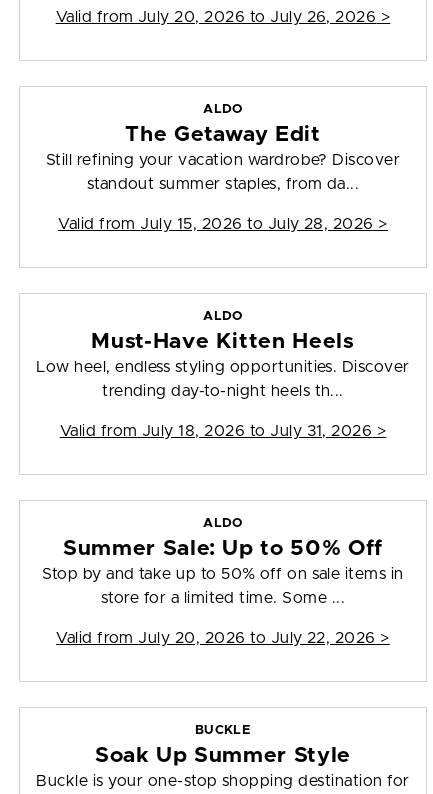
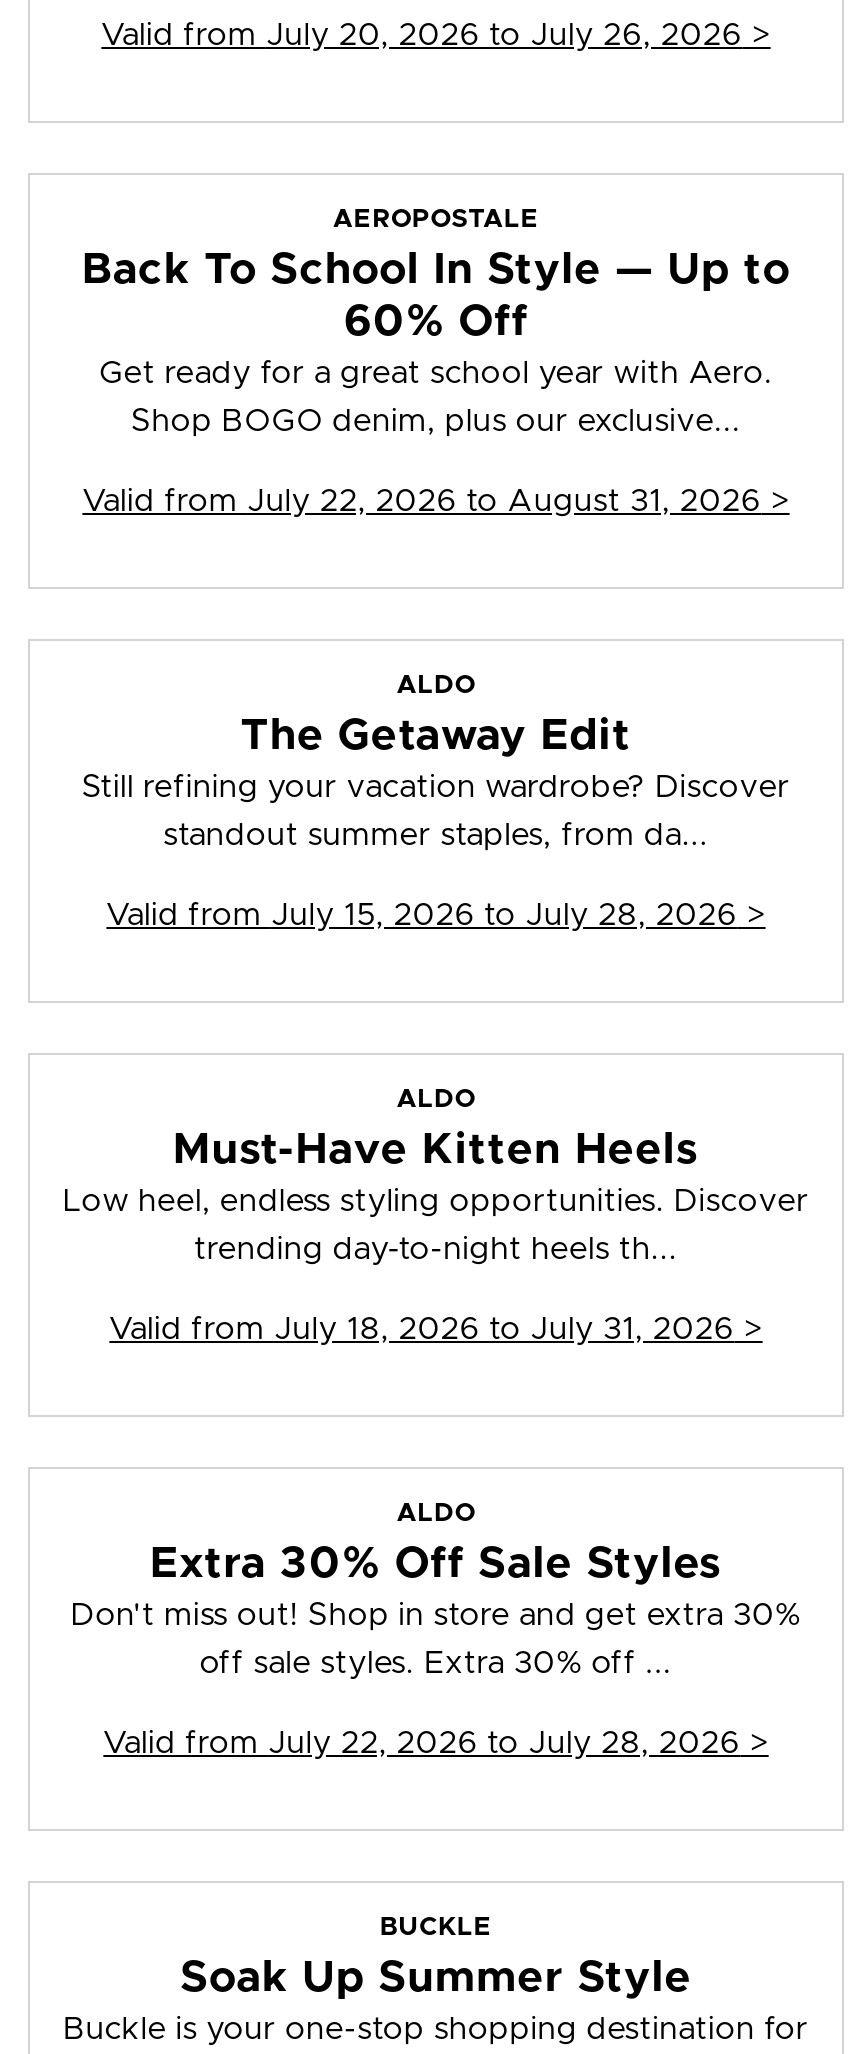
none -> [82,207,790,517] AEROPOSTALE | Back To School In Style — Up to | 60% Off | Get ready for a great school year with Aero. | Shop BOGO denim, plus our exclusive... | Valid from July 22, 2026 to August 31, 2026 >
[42,538,404,582] Summer Sale: Up to 50% Off | Stop by and take up to 50% off on sale items in -> [70,1543,802,1631] Extra 30% Off Sale Styles | Don't miss out! Shop in store and get extra 30%
[101,590,345,606] store for a limited time. Some ... -> [200,1647,672,1679] off sale styles. Extra 30% off ...
[56,630,390,646] Valid from July 20, 2026 to July 22, 2026 > -> [103,1727,769,1759] Valid from July 22, 2026 to July 28, 2026 >

